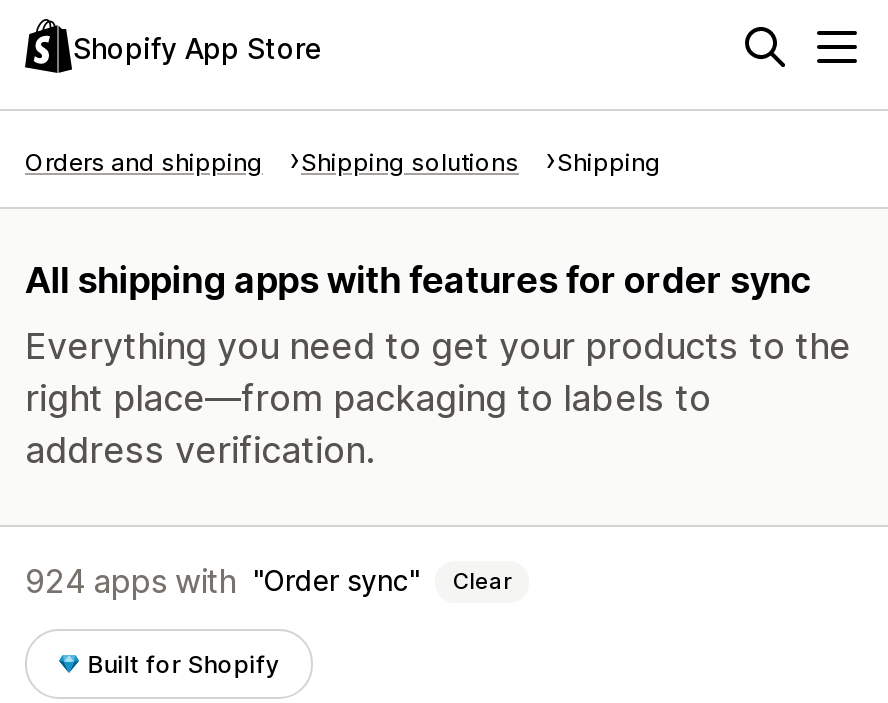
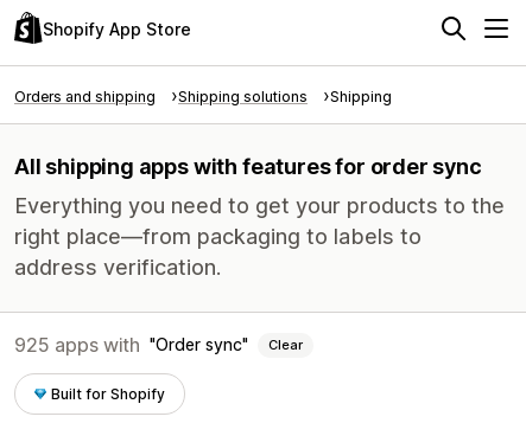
[25,561,511,601] 924 apps with Order sync Clear -> [14,333,303,357] 925 apps with Order sync Clear

